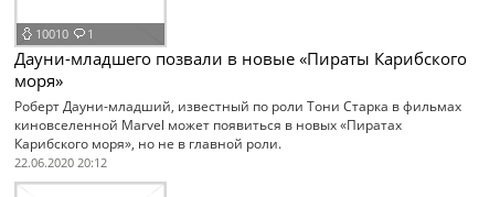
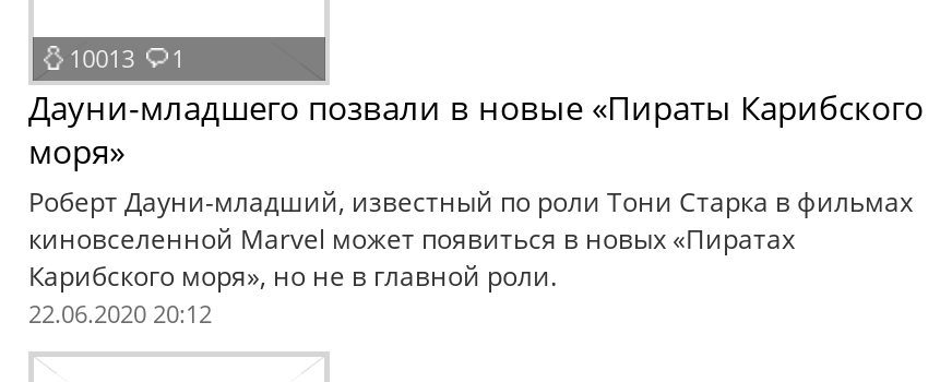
[35,26,93,42] 10010 1 -> [69,42,185,75] 10013 1

